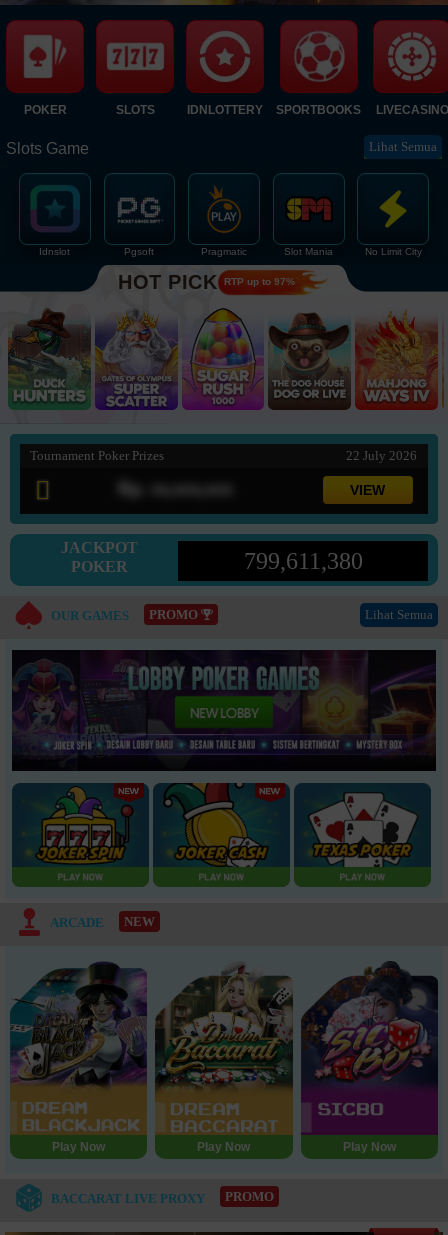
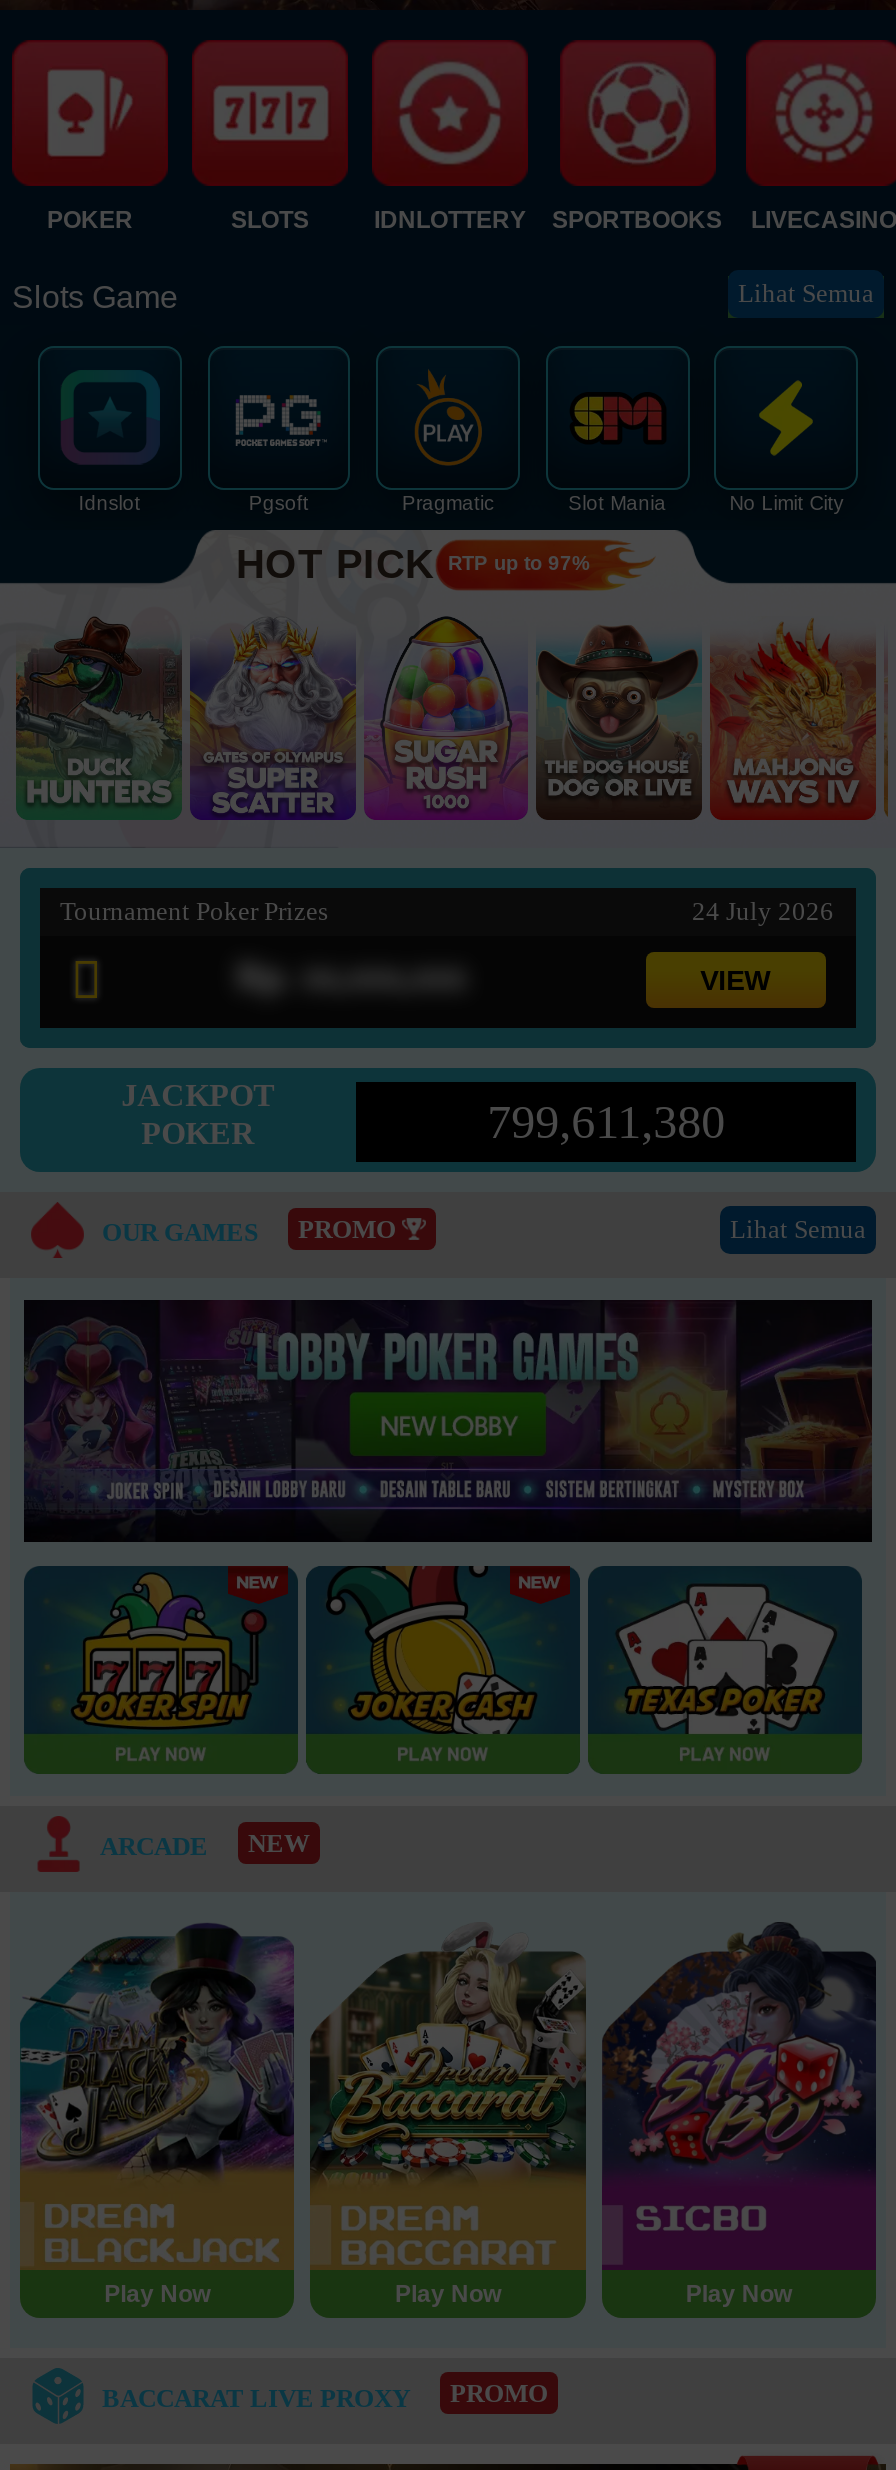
[346,448,423,463] 22 July 2026 -> [692,897,846,927] 24 July 2026

